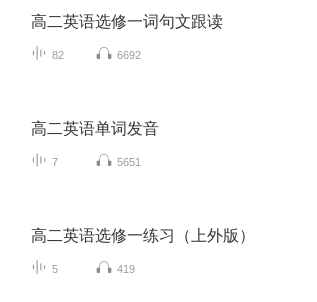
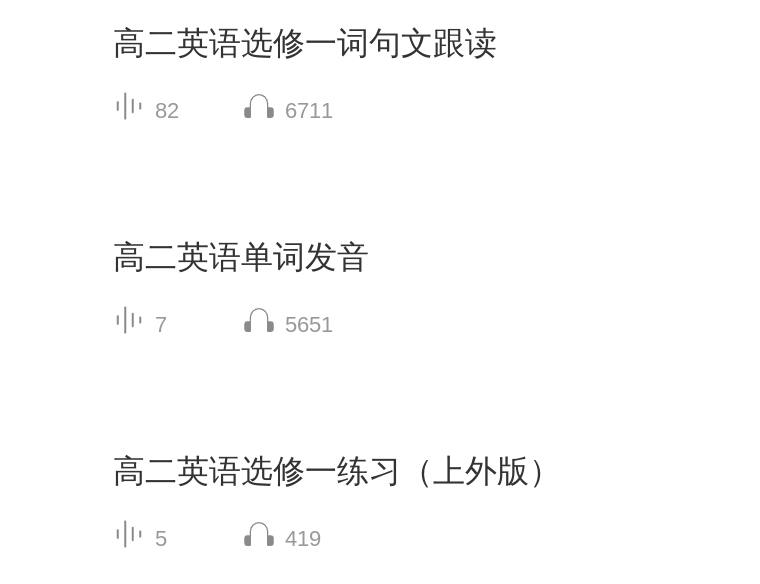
[117,49,141,61] 6692 -> [285,98,333,122] 6711

